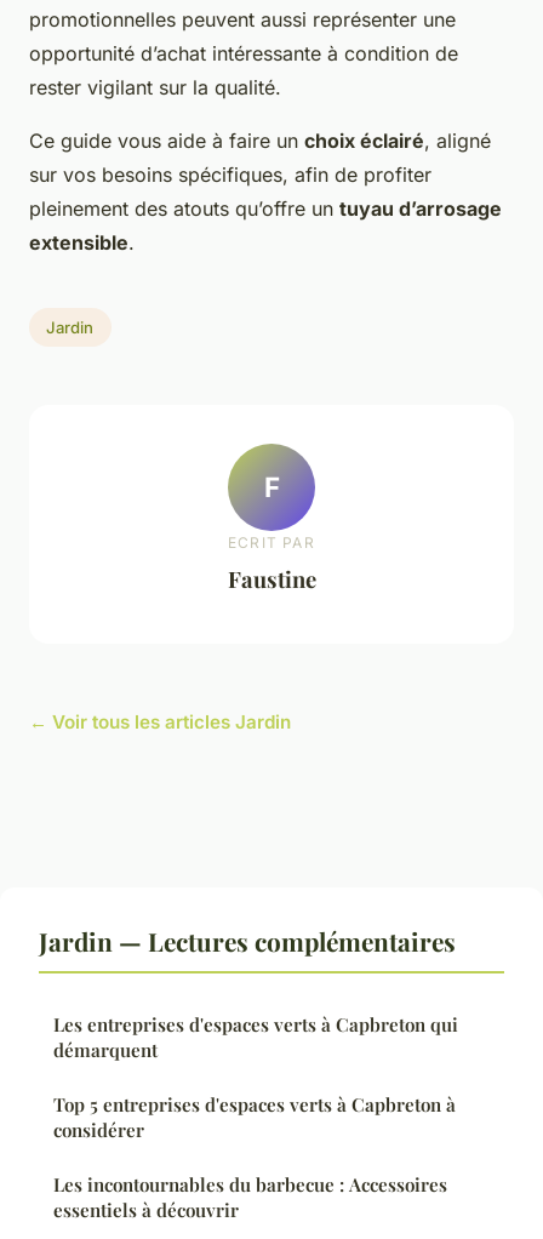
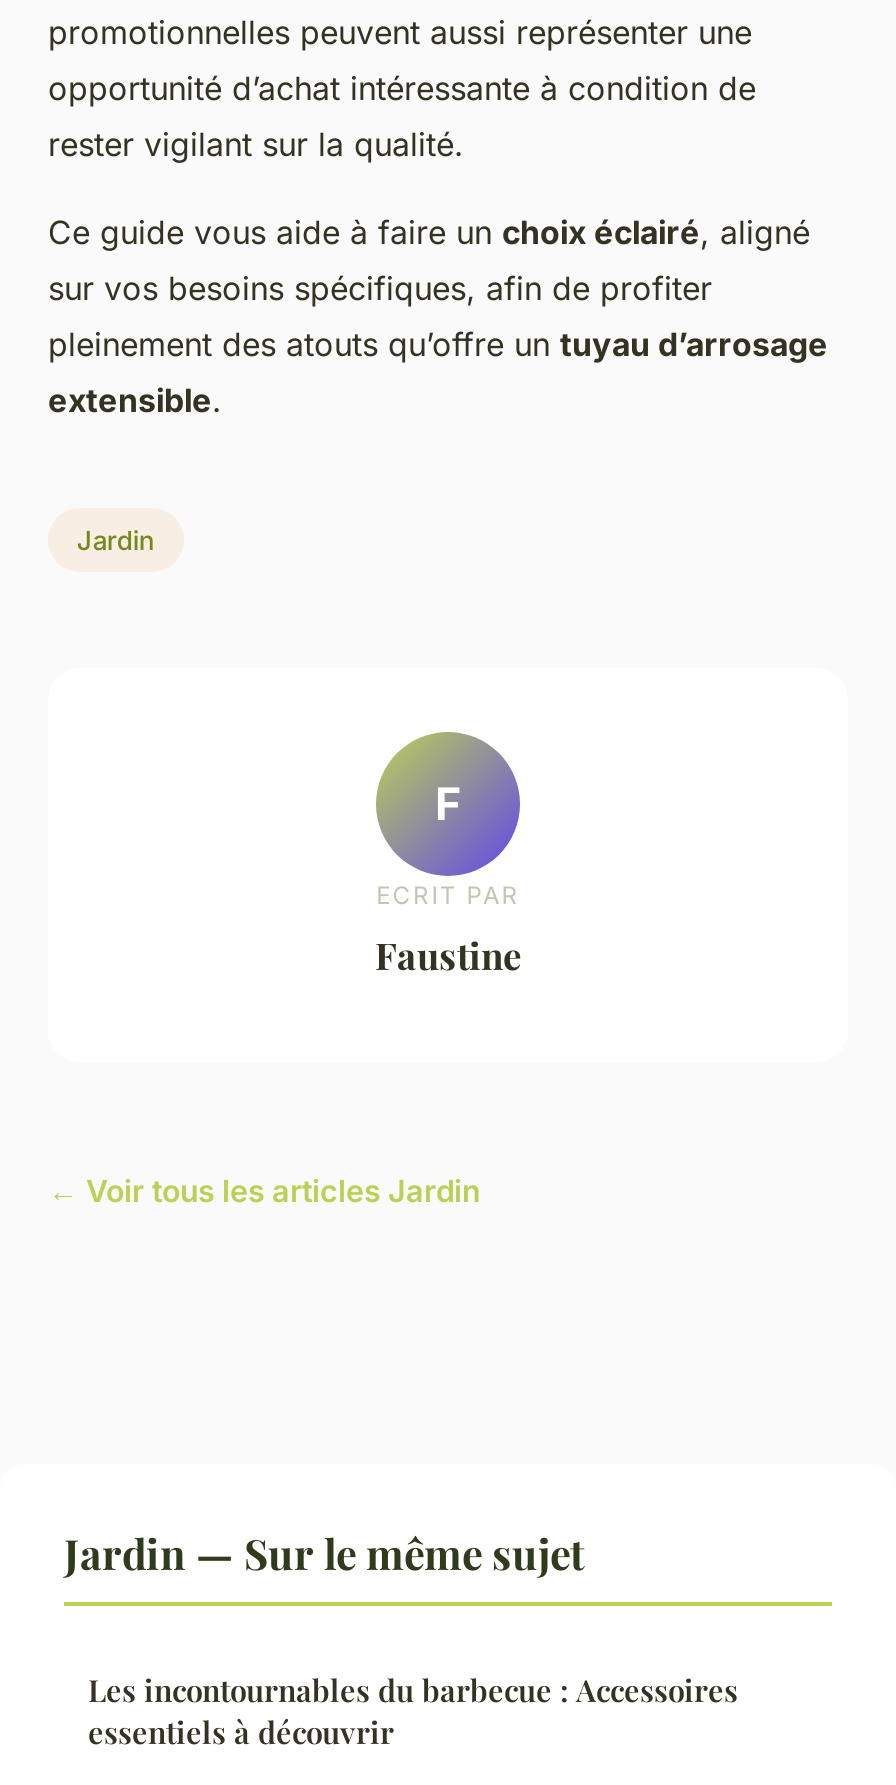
[39,924,458,1142] Jardin — Lectures complémentaires | Les entreprises d'espaces verts à Capbreton qui | démarquent | Top 5 entreprises d'espaces verts à Capbreton à | considérer -> [64,1524,584,1580] Jardin — Sur le même sujet

